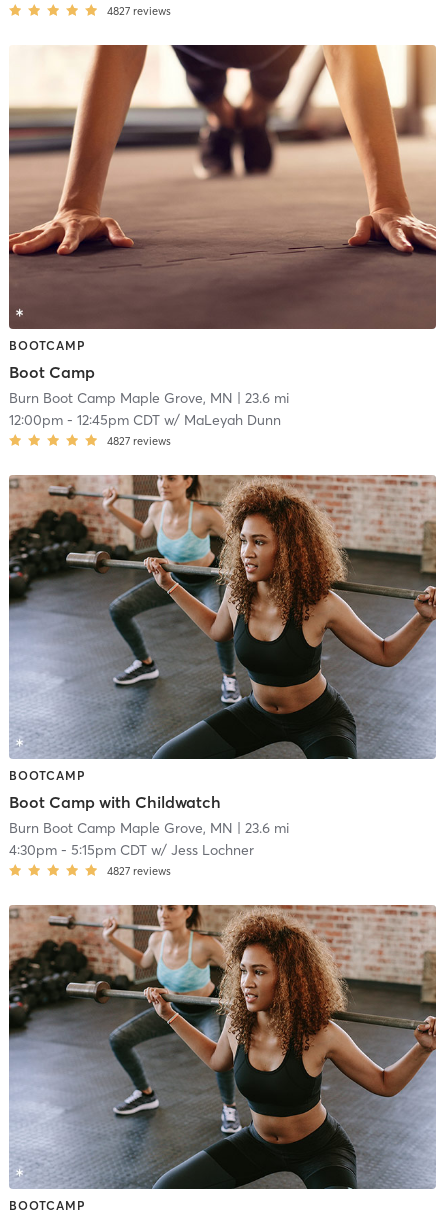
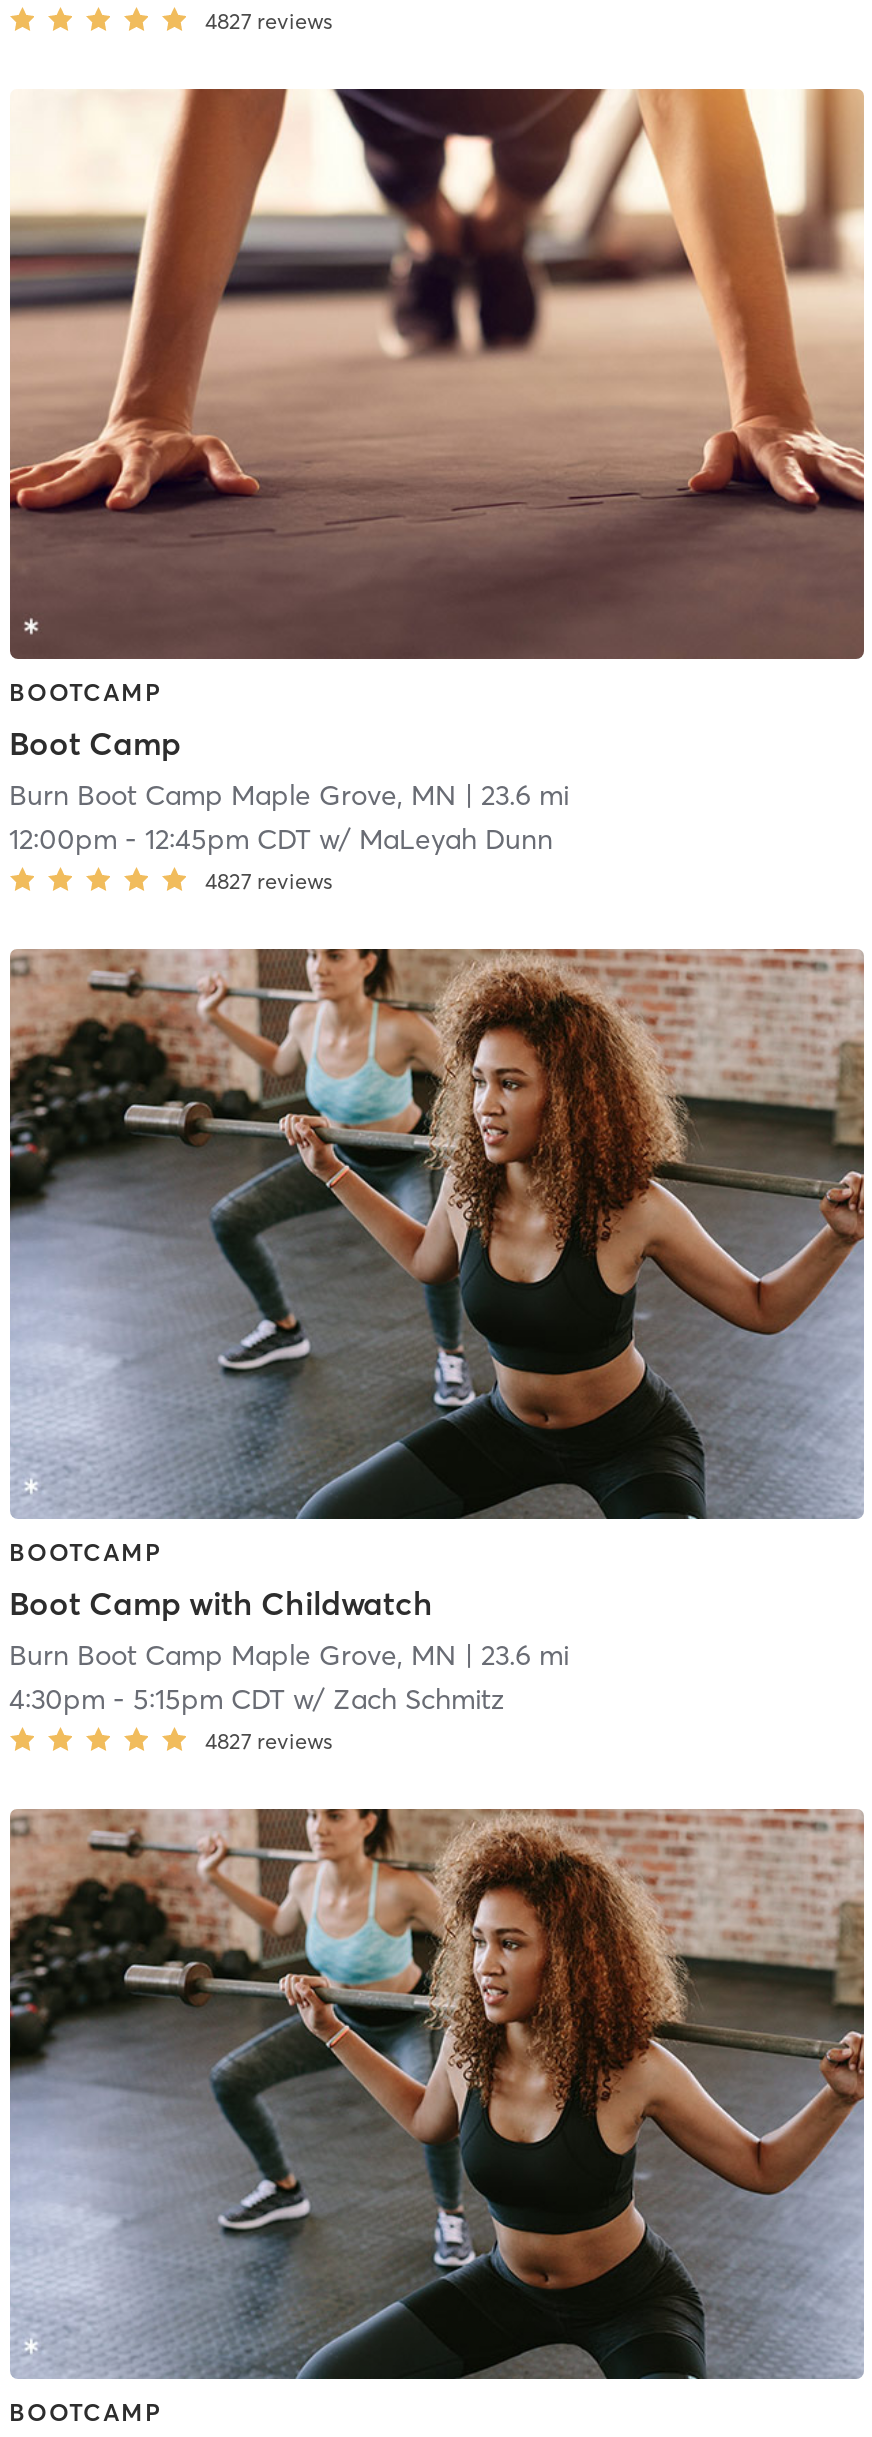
[8,841,253,859] 4:30pm - 5:15pm CDT w/ Jess Lochner -> [9,1682,505,1718] 4:30pm - 5:15pm CDT w/ Zach Schmitz

